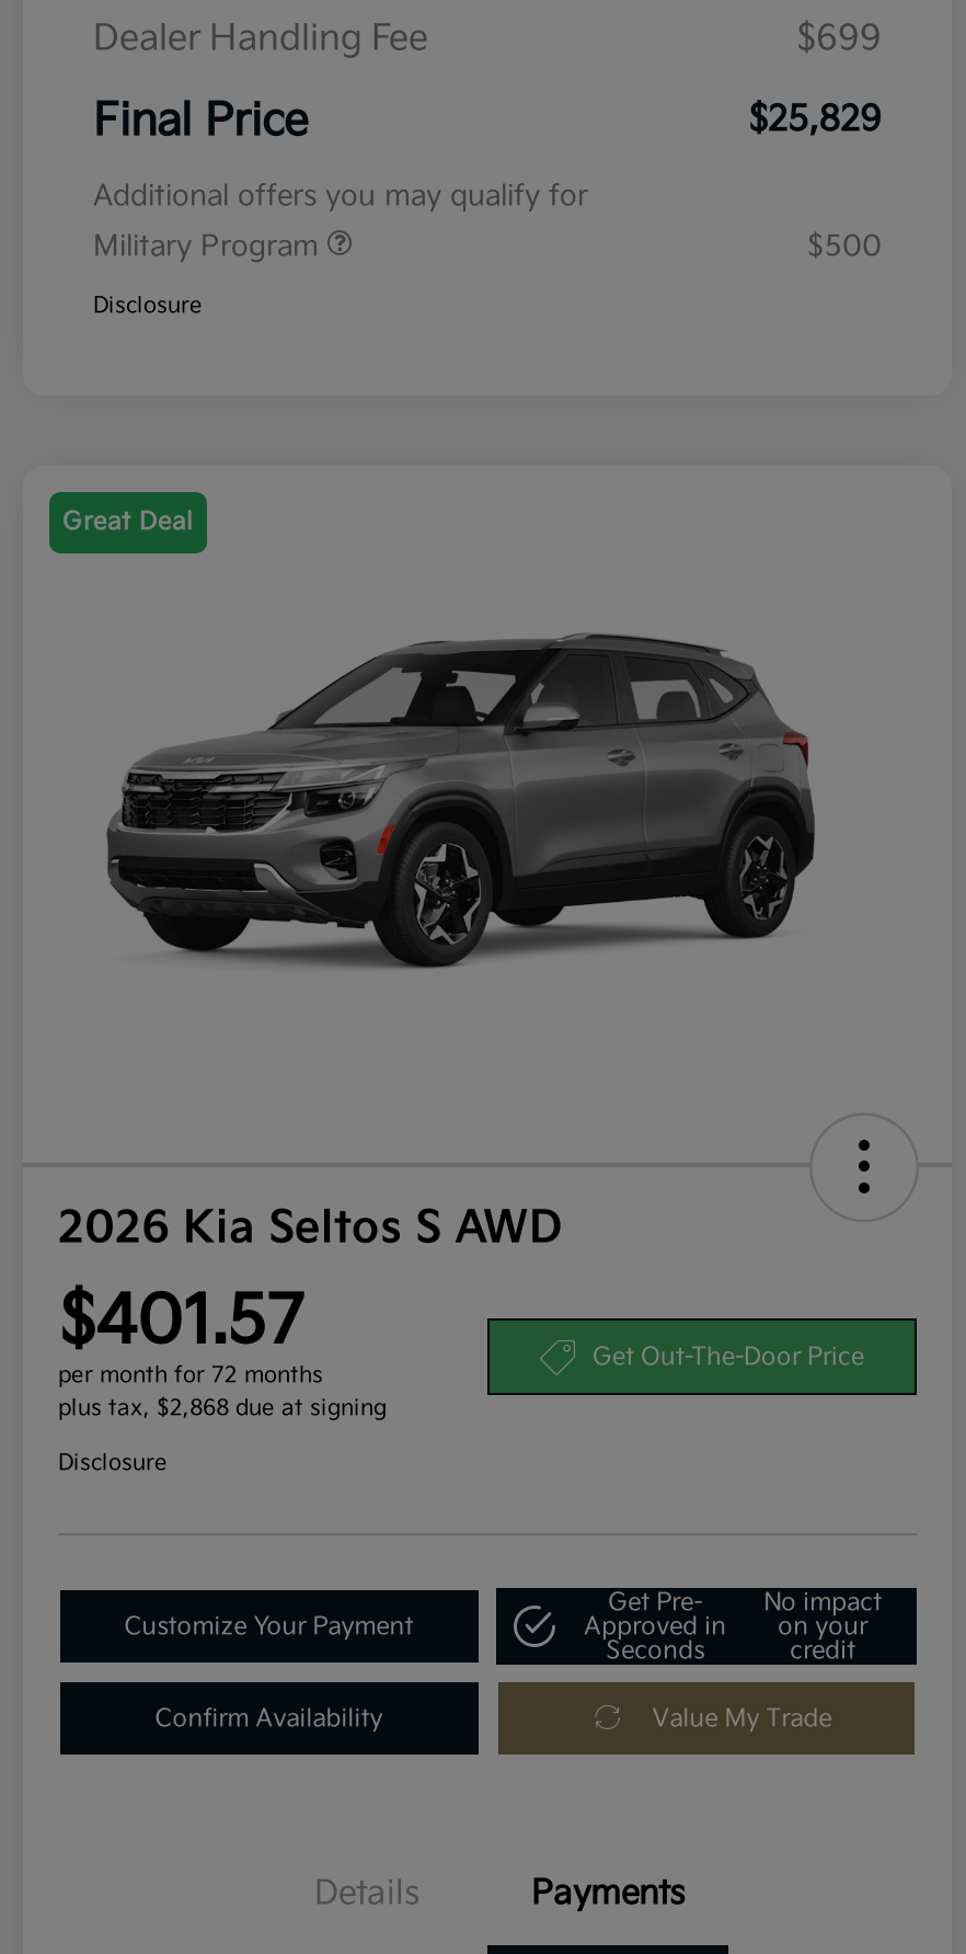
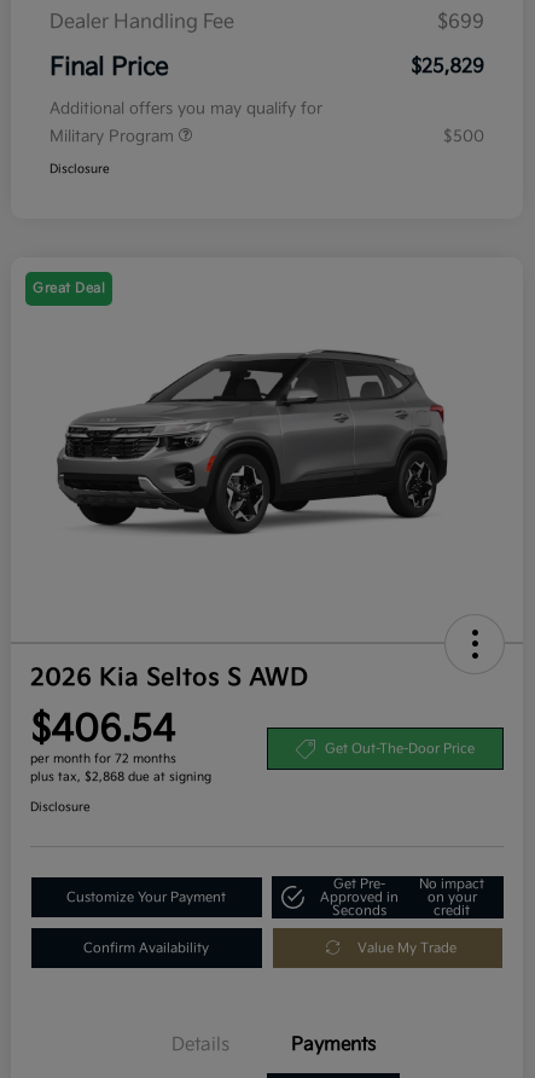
[58,1283,303,1362] $401.57 -> [30,708,175,751] $406.54

